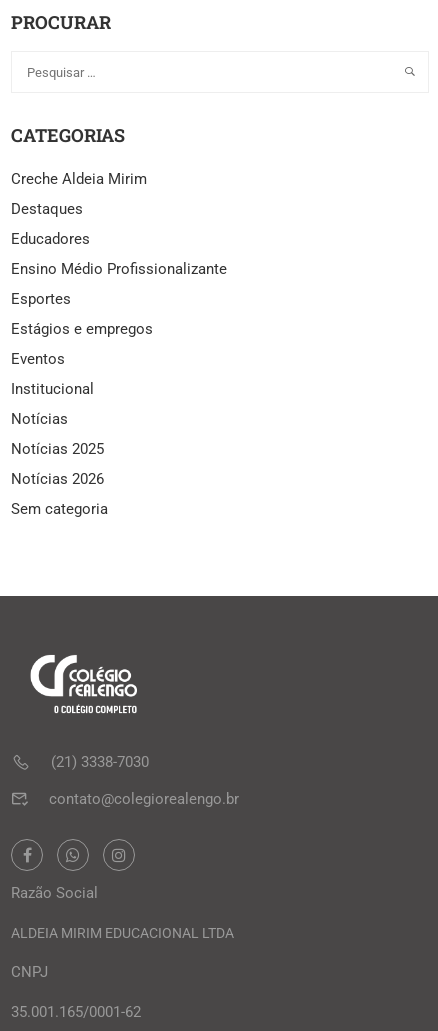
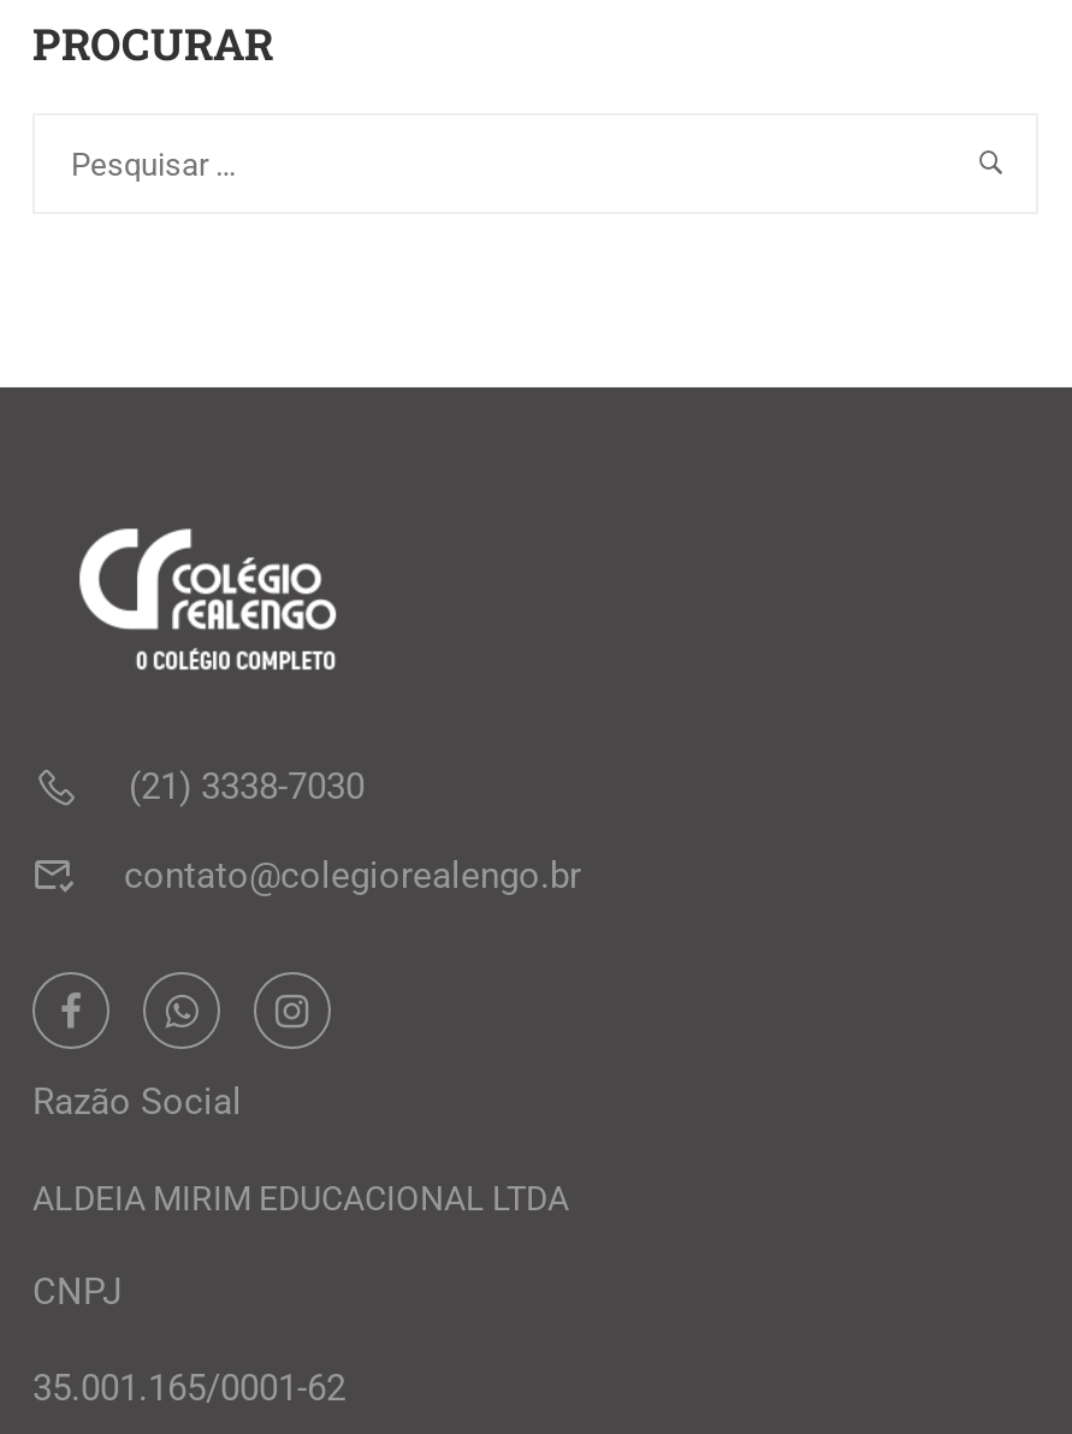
[11,123,227,518] CATEGORIAS | Creche Aldeia Mirim | Destaques | Educadores | Ensino Médio Profissionalizante | Esportes | Estágios e empregos | Eventos | Institucional | Notícias | Notícias 2025 | Notícias 2026 | Sem categoria -> none

